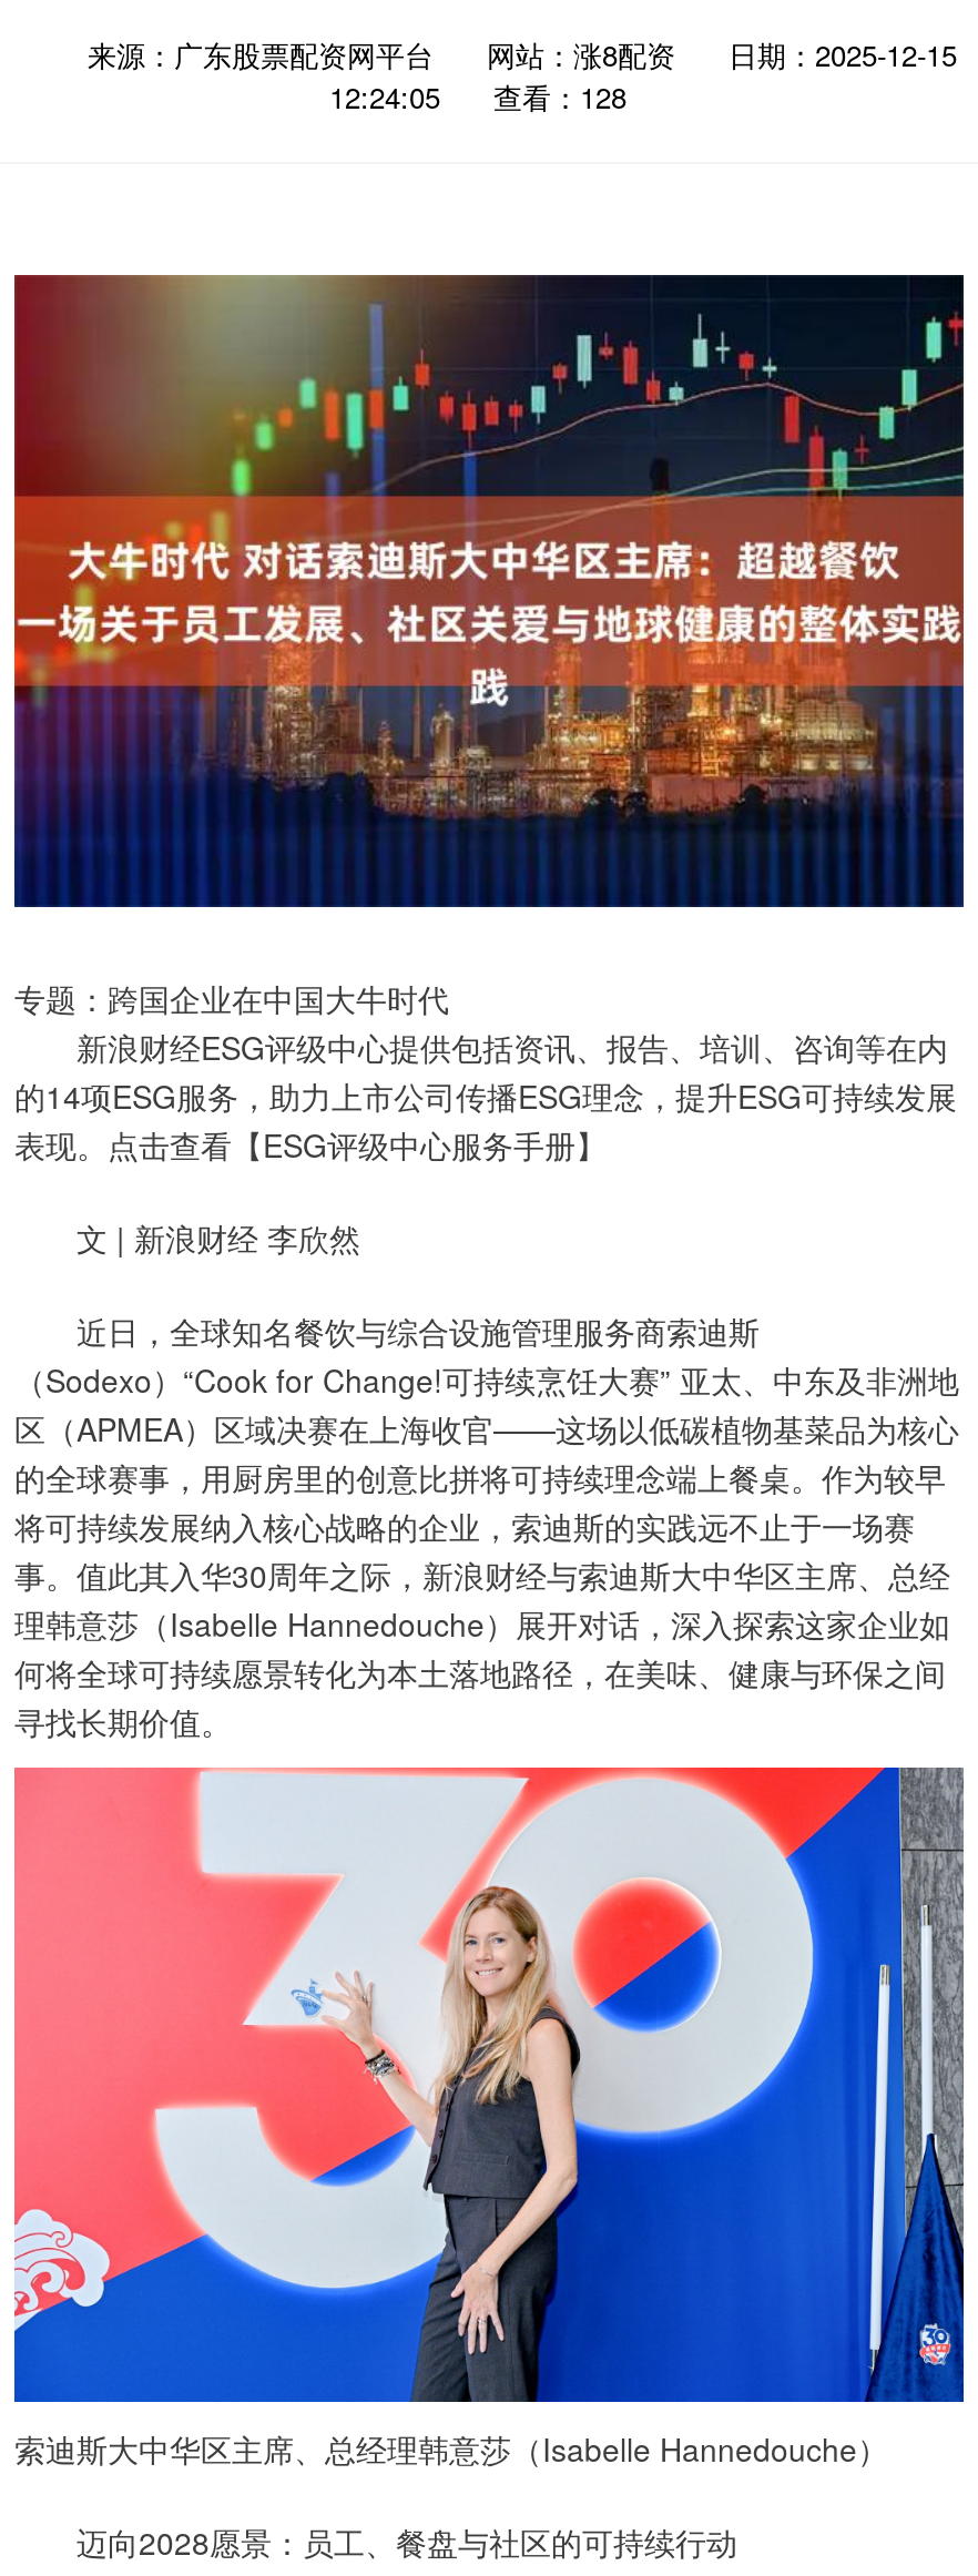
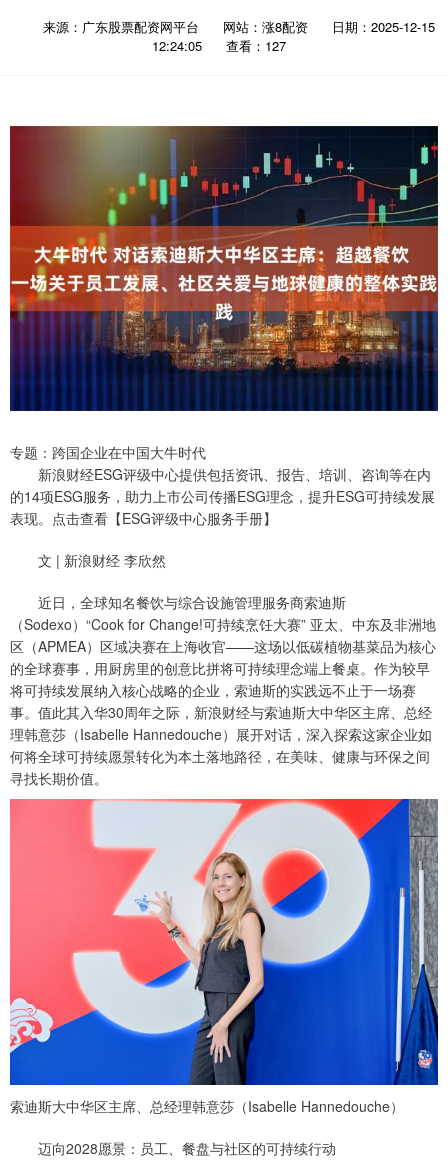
[329,75,626,118] 12:24:05 查看：128 -> [152,36,286,55] 12:24:05 查看：127

